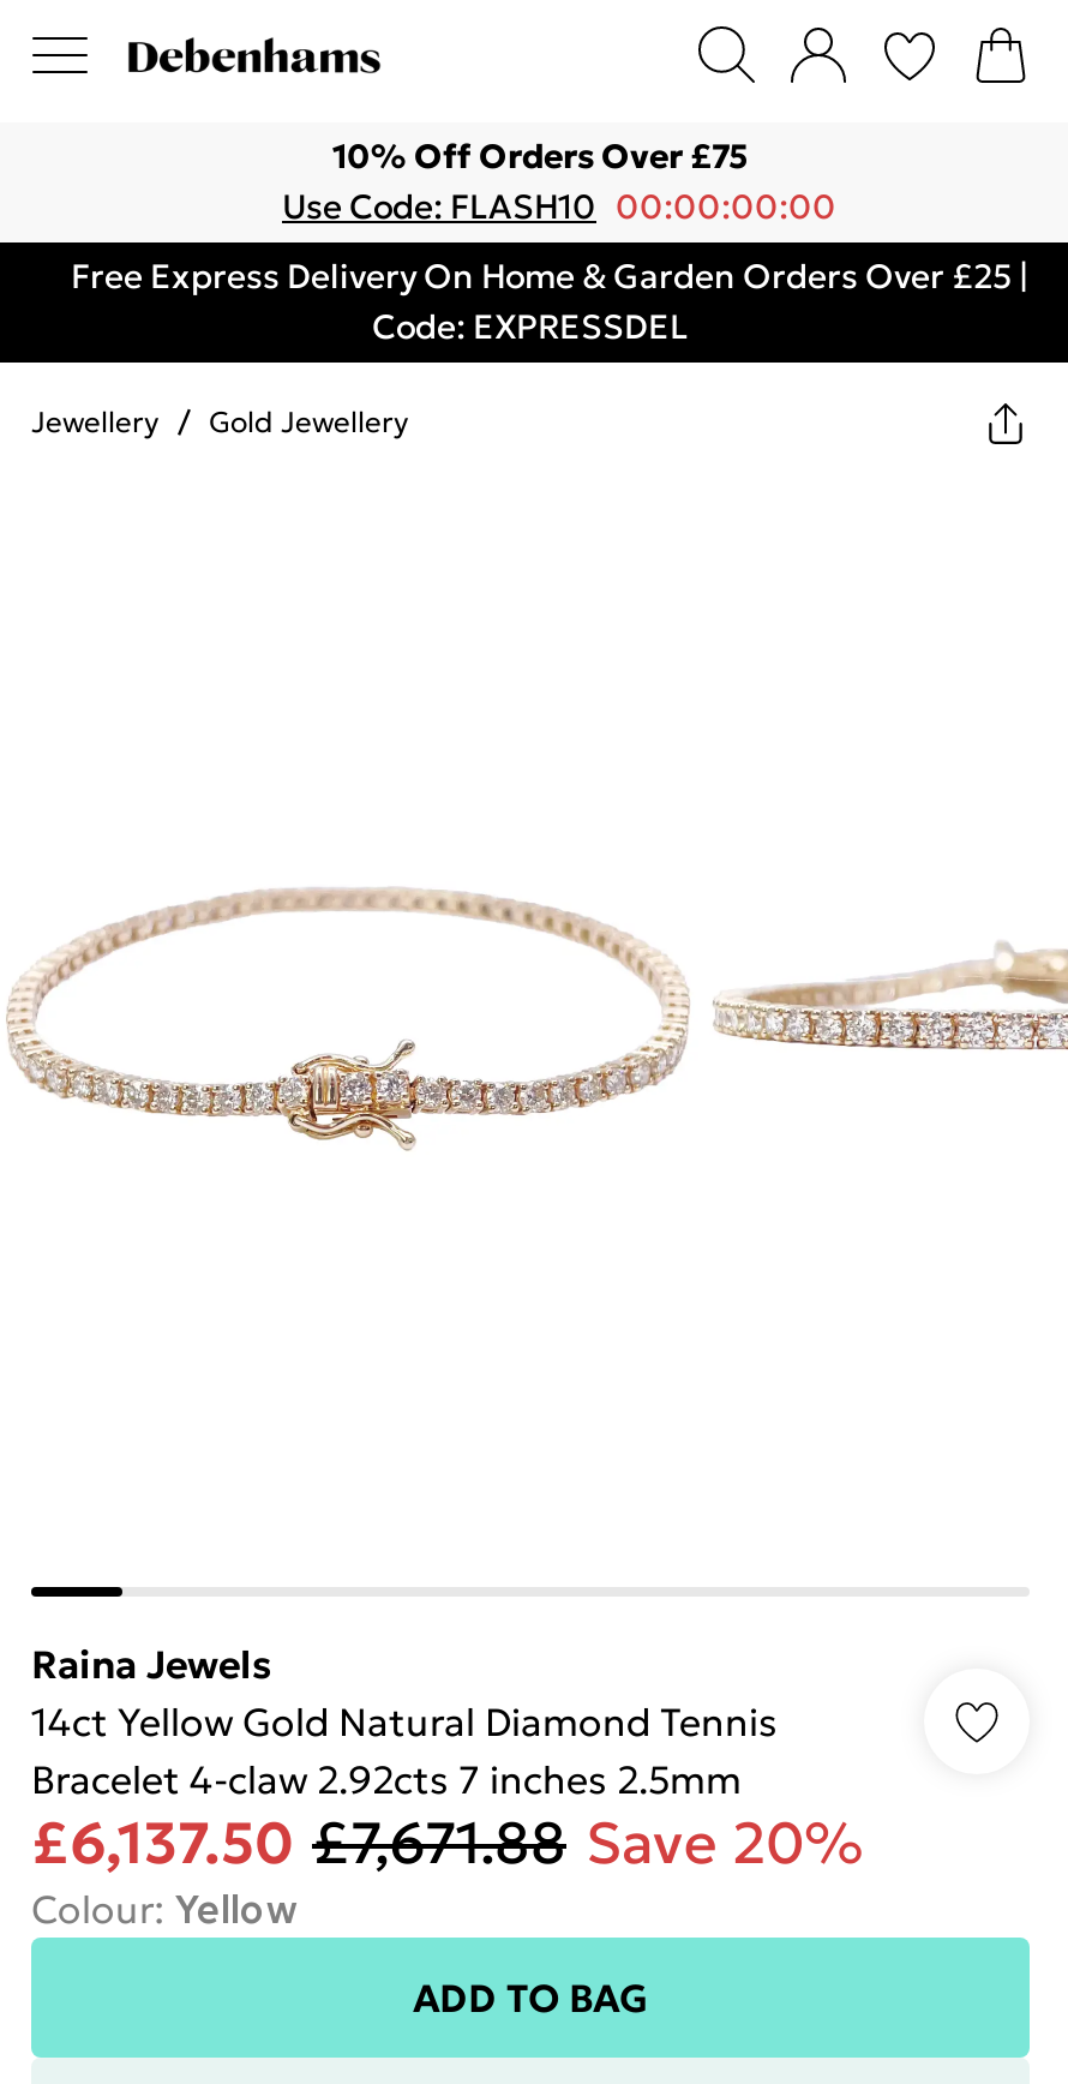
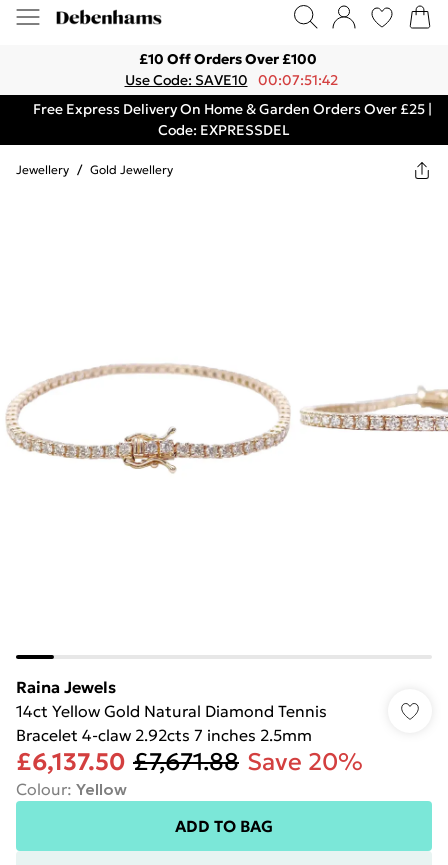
[332,134,748,178] 10% Off Orders Over £75 -> [139,50,317,68] £10 Off Orders Over £100
[282,185,836,228] Use Code: FLASH10 00:00:00:00 -> [124,71,337,89] Use Code: SAVE10 00:07:51:42

